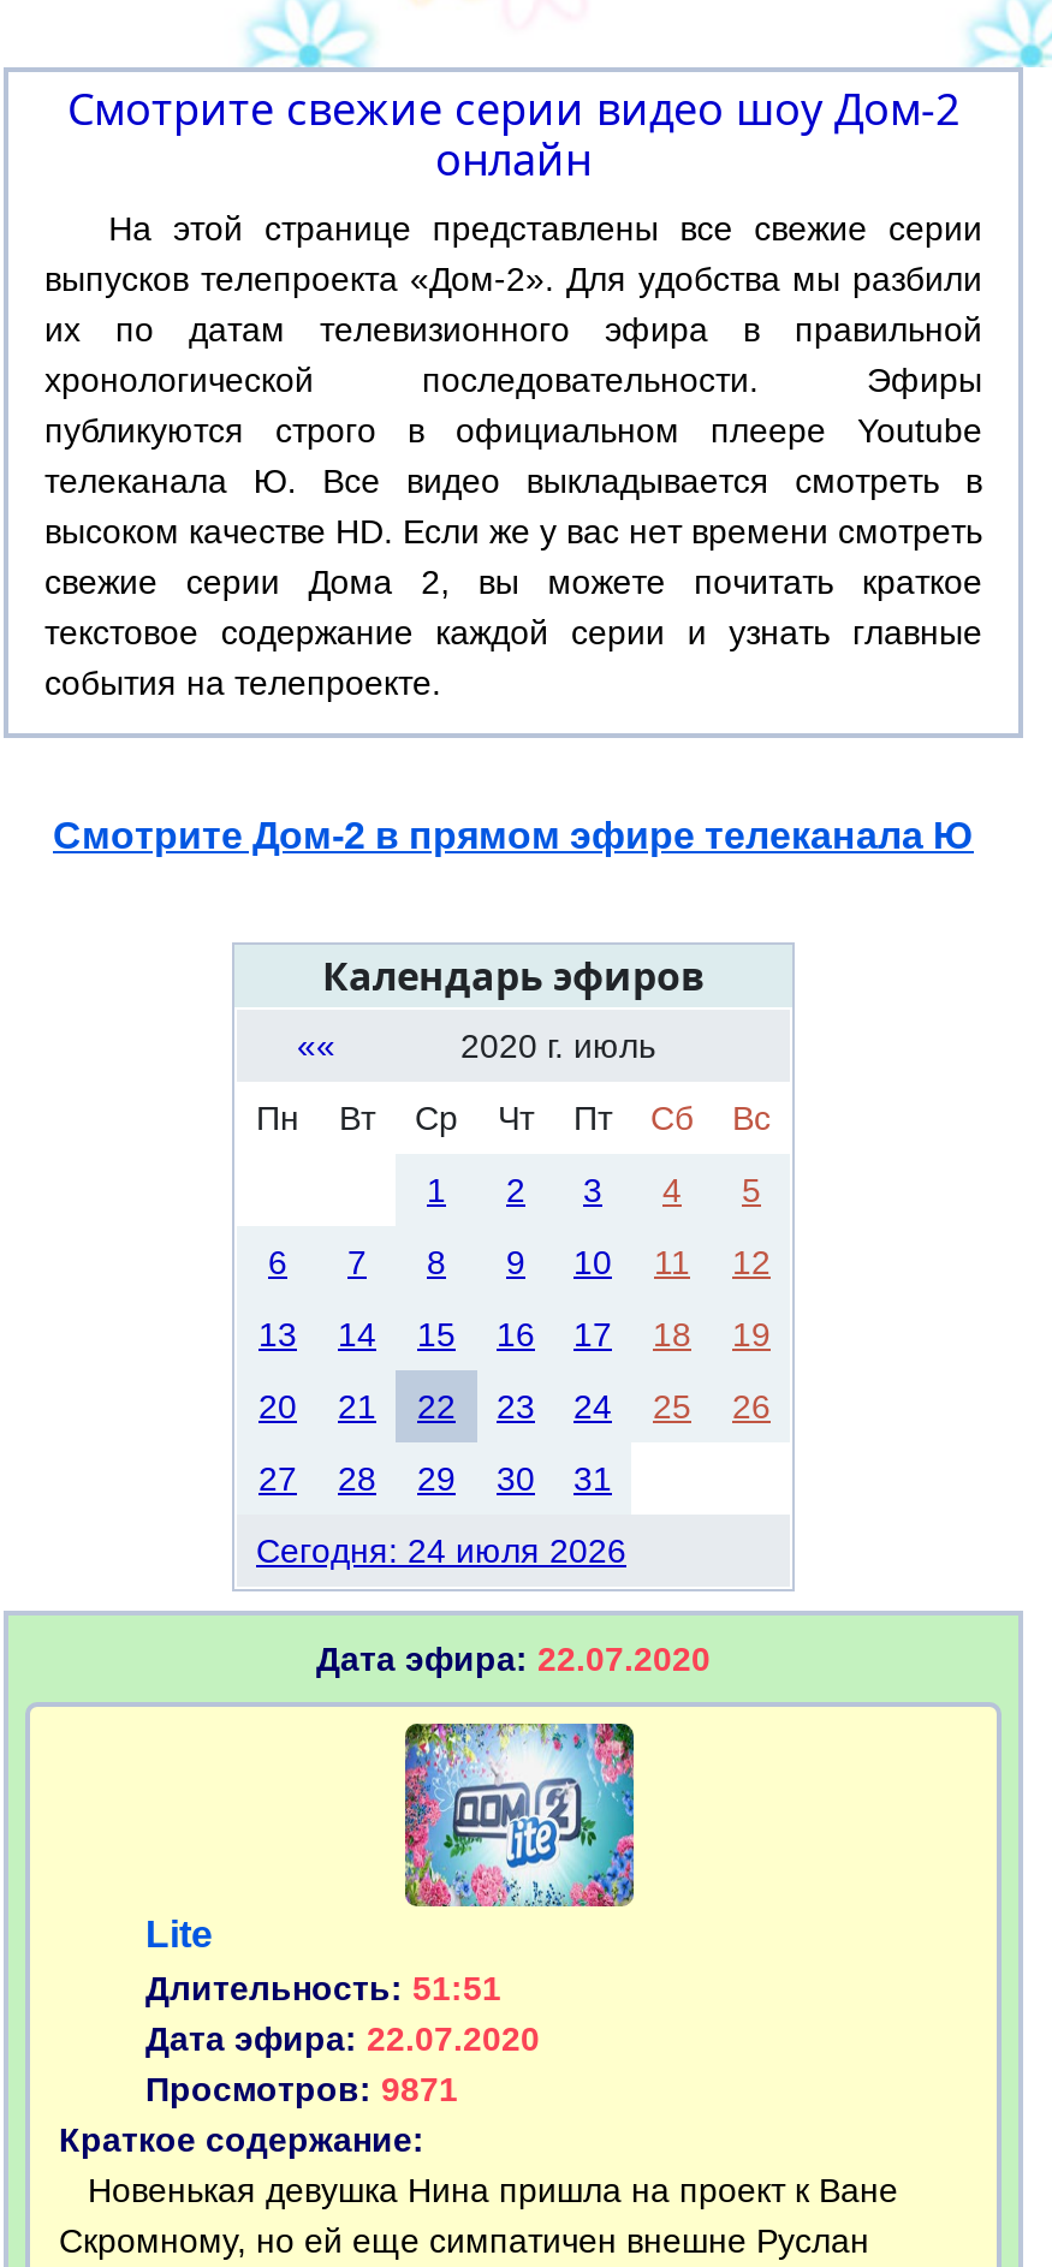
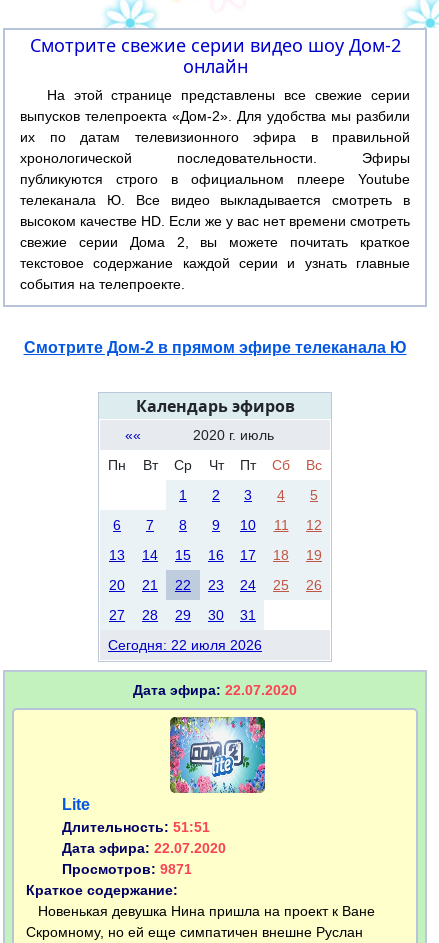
[256,1532,626,1571] Сегодня: 24 июля 2026 -> [108,637,262,653] Сегодня: 22 июля 2026

